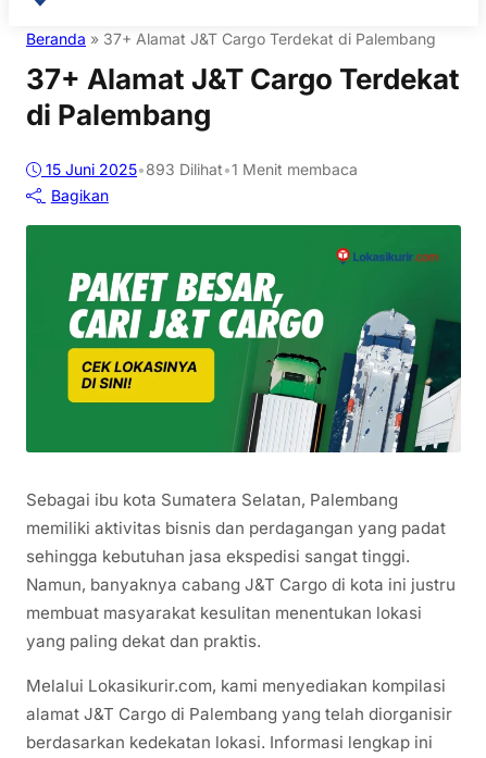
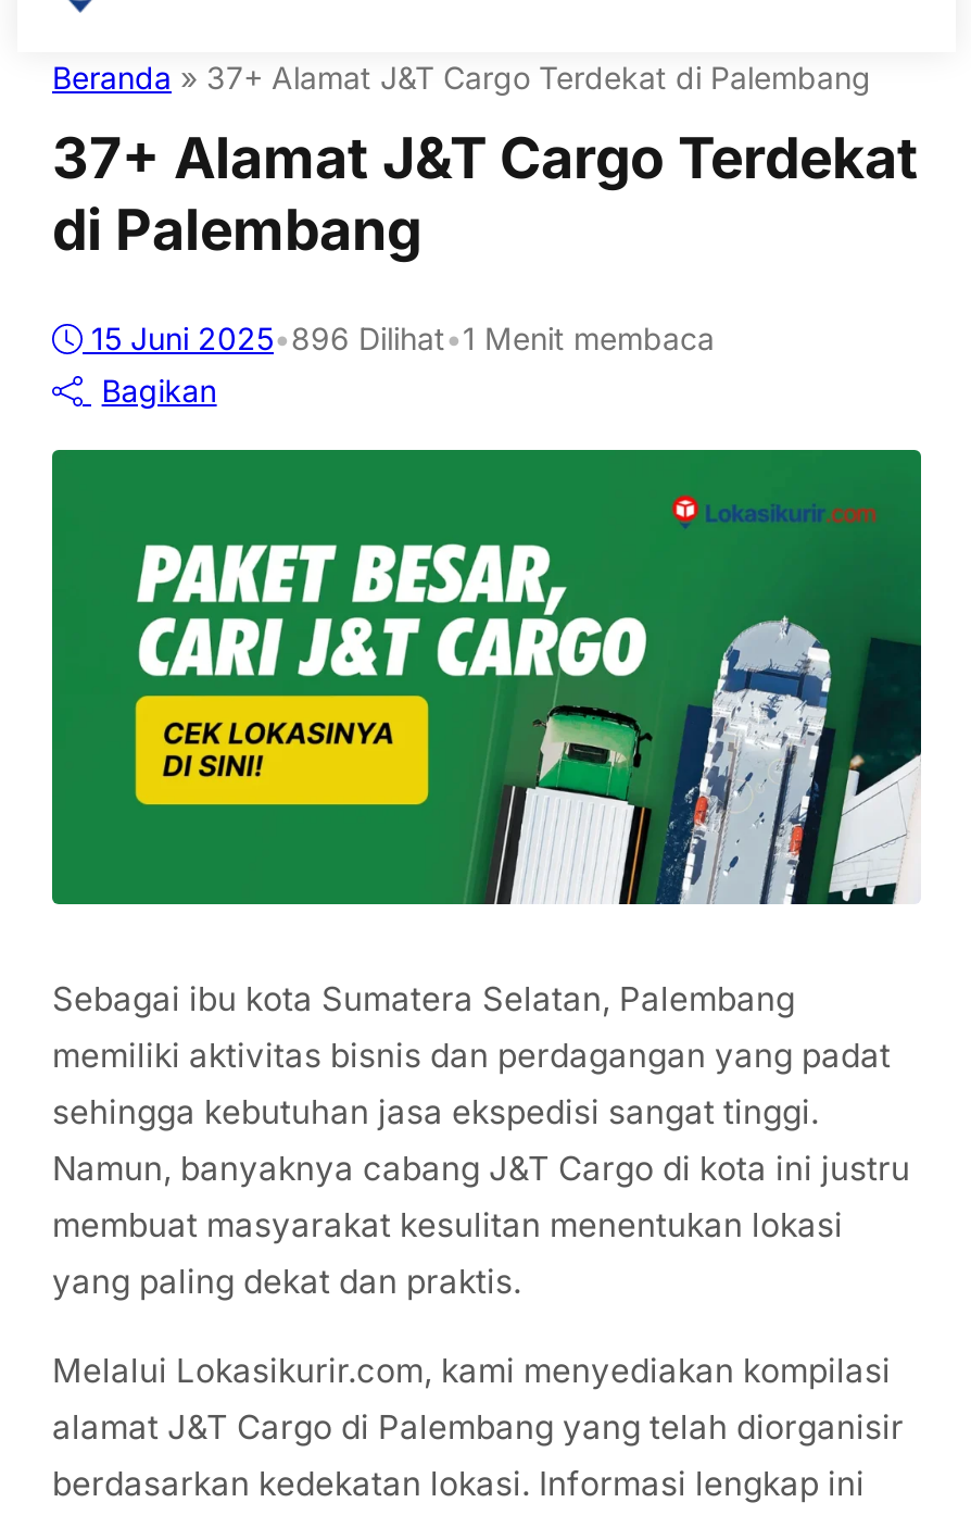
[46,160,358,178] 15 Juni 2025 • 893 Dilihat • 1 Menit membaca -> [91,319,715,356] 15 Juni 2025 • 896 Dilihat • 1 Menit membaca

